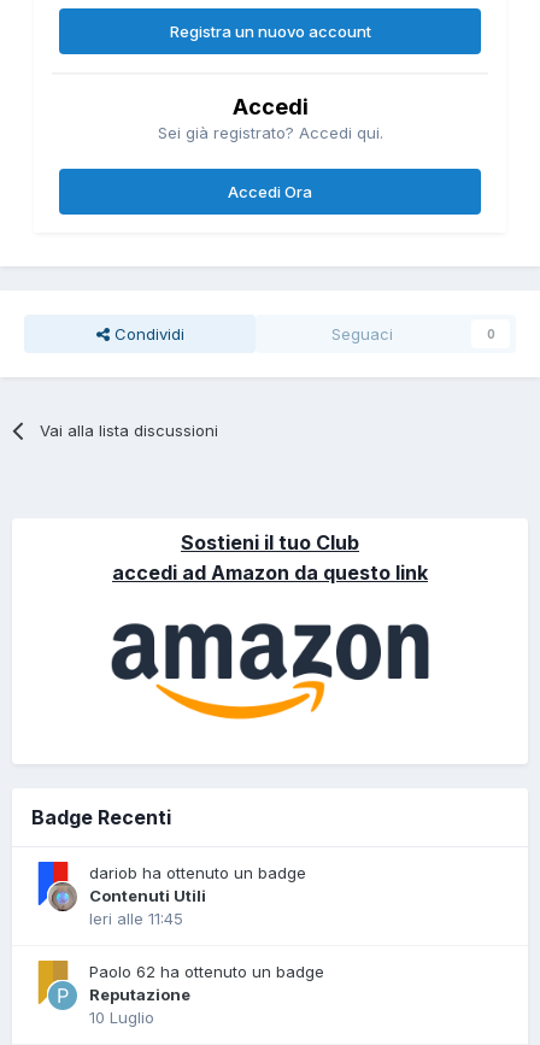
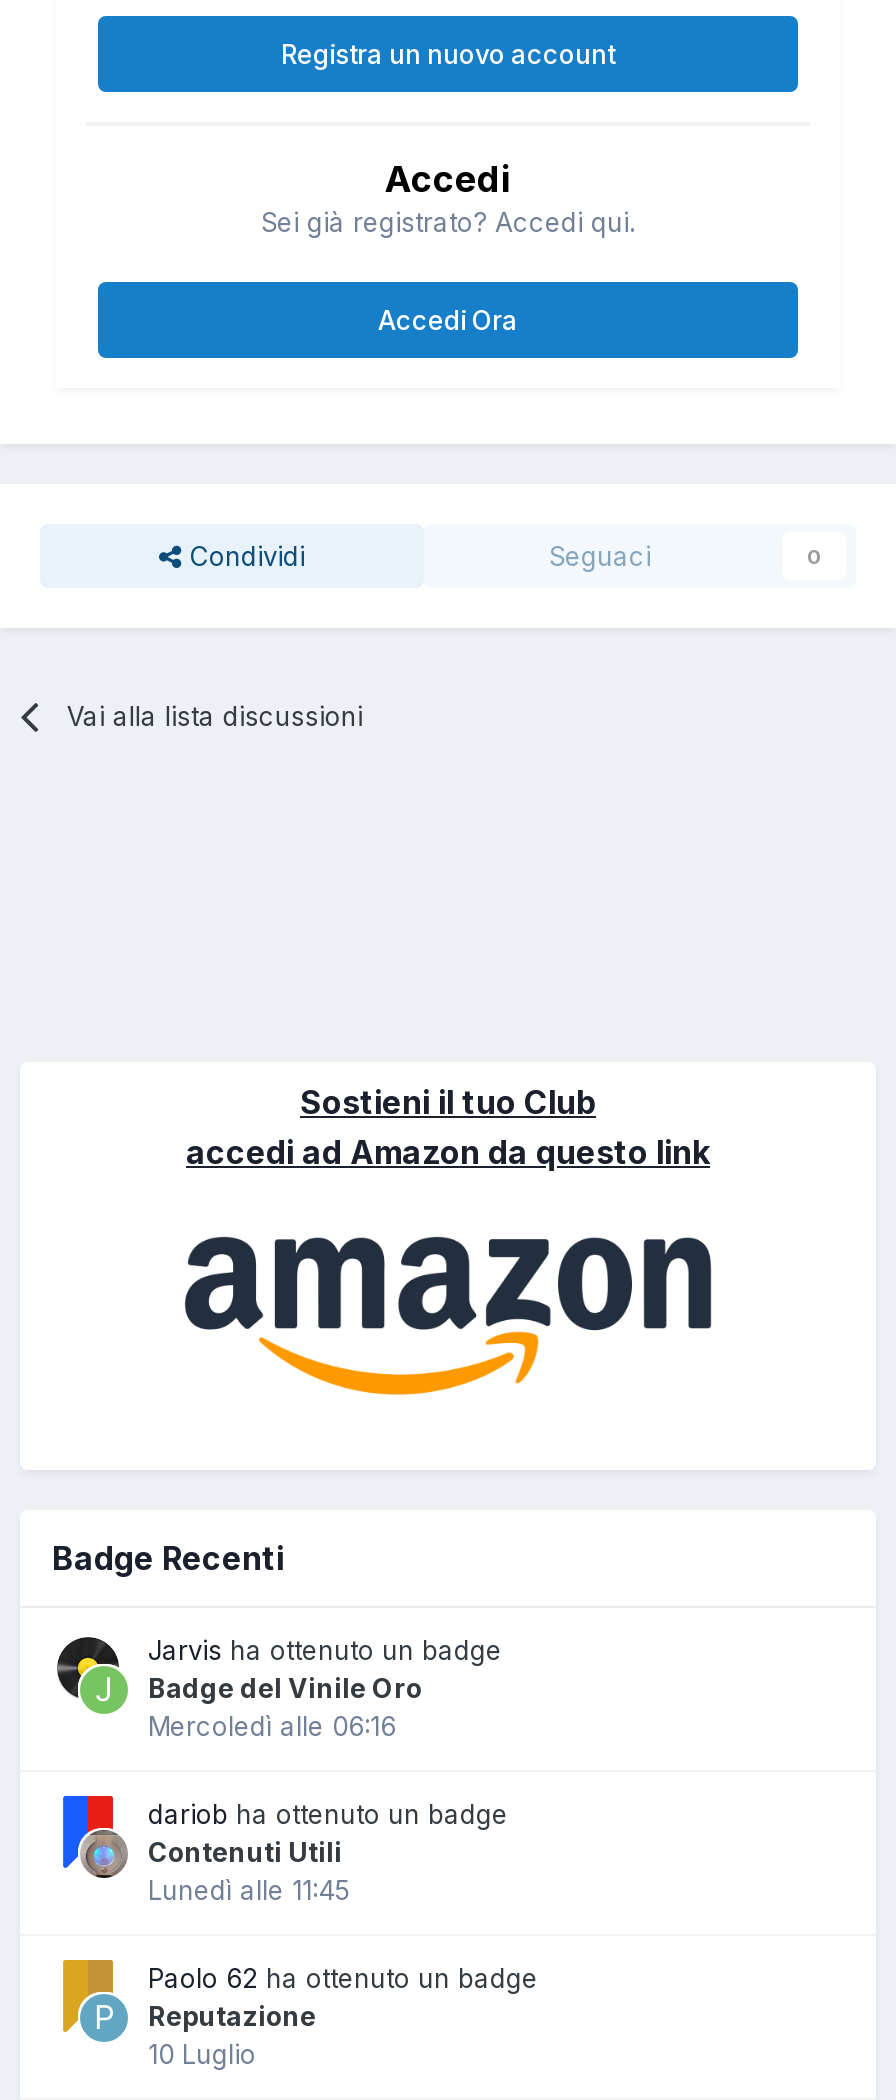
none -> [56,1633,502,1741] [image] | Jarvis ha ottenuto un badge | Badge del Vinile Oro | Mercoledì alle 06:16
[89,908,183,928] Ieri alle 11:45 -> [148,1873,350,1905] Lunedì alle 11:45

